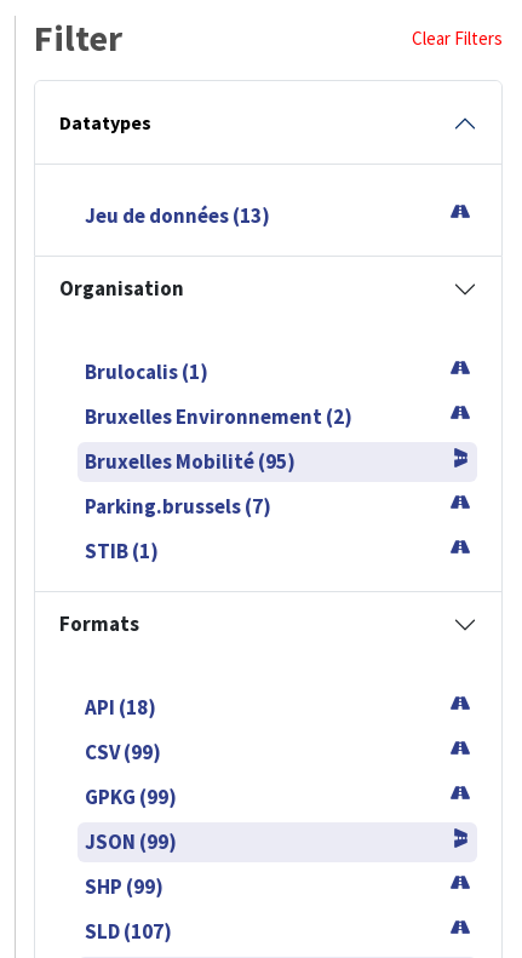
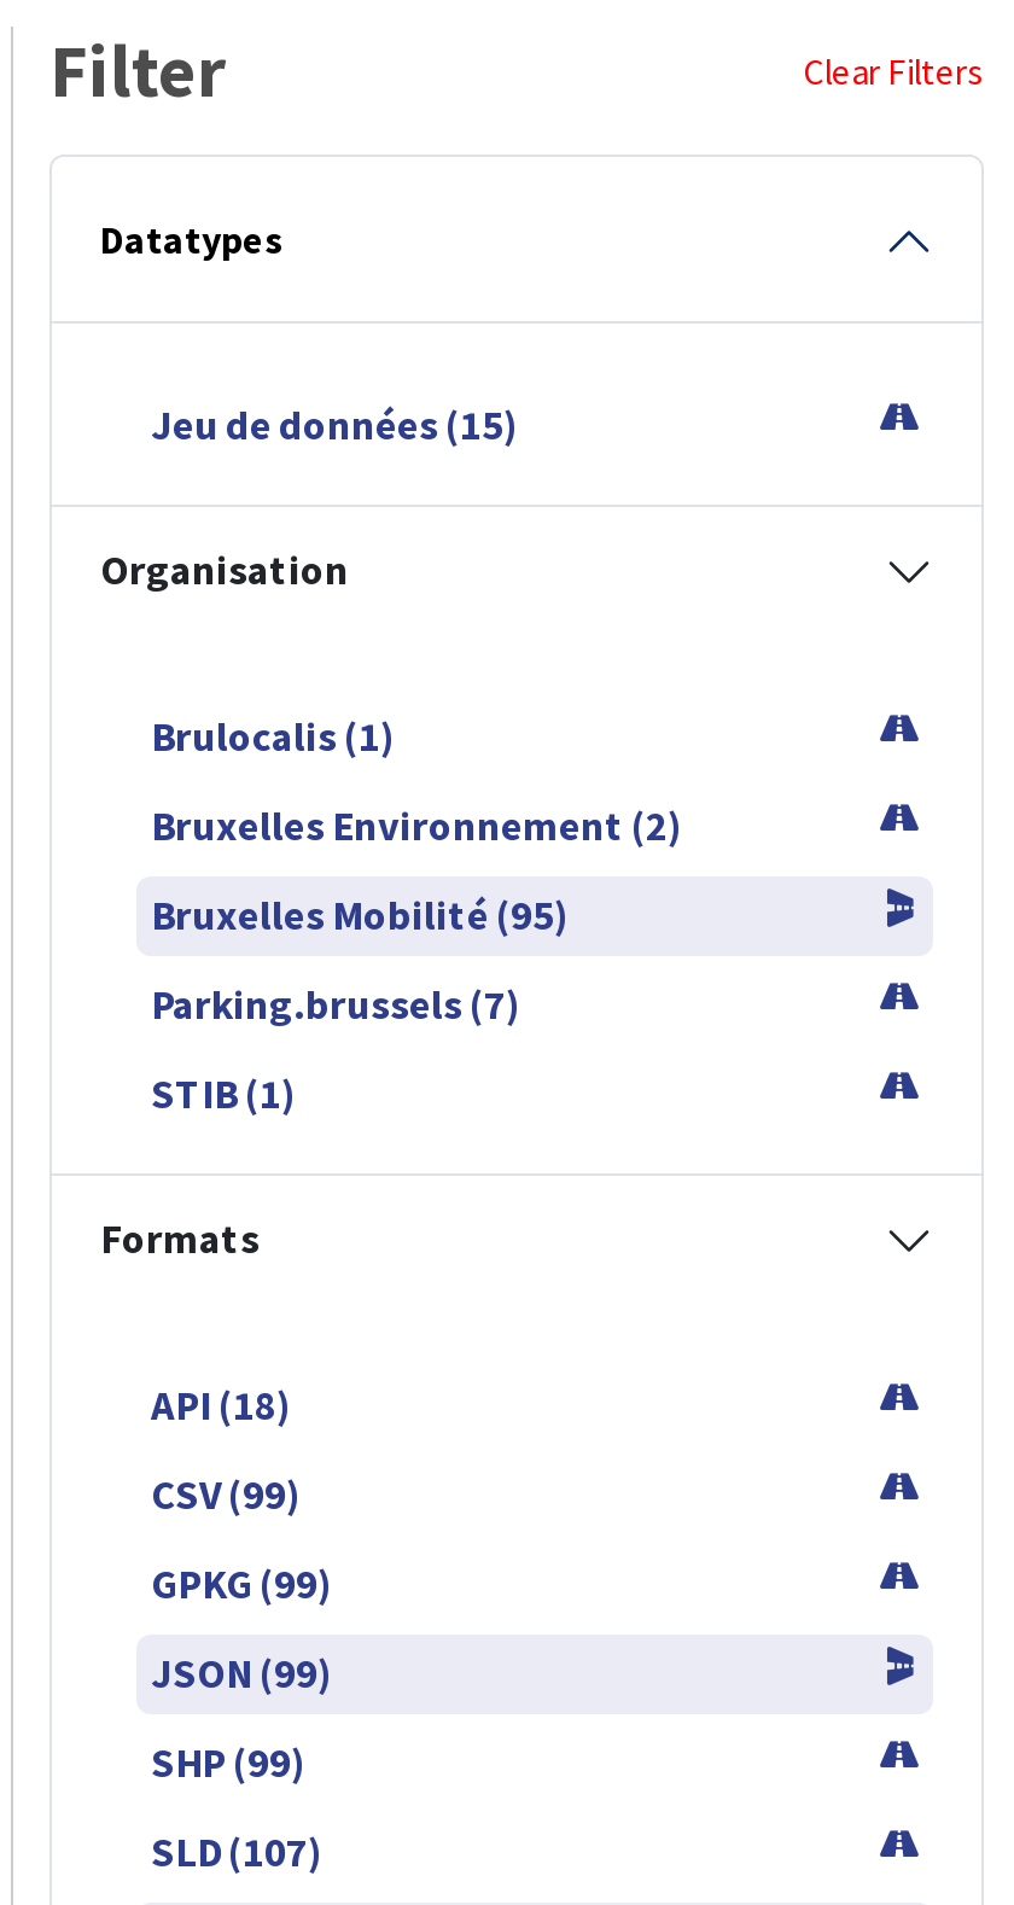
[85,203,270,229] Jeu de données (13) -> [151,399,520,452] Jeu de données (15)

